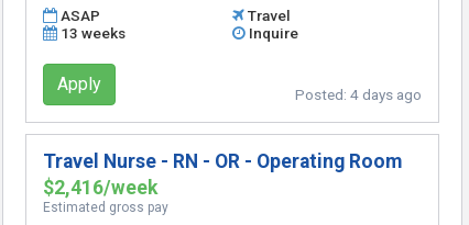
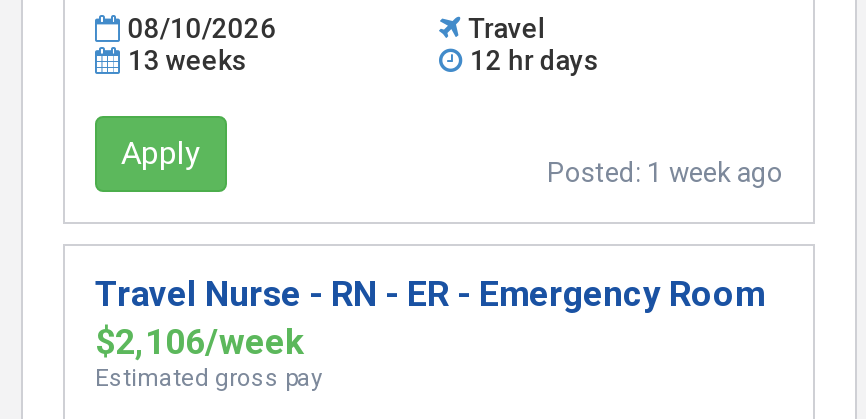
[61,7,101,24] ASAP -> [128,12,276,44] 08/10/2026
[249,24,299,42] Inquire -> [470,44,598,76] 12 hr days
[295,86,422,103] Posted: 4 days ago -> [547,156,783,188] Posted: 1 week ago
[43,150,402,199] Travel Nurse - RN - OR - Operating Room | $2,416/week -> [95,274,765,362] Travel Nurse - RN - ER - Emergency Room | $2,106/week

